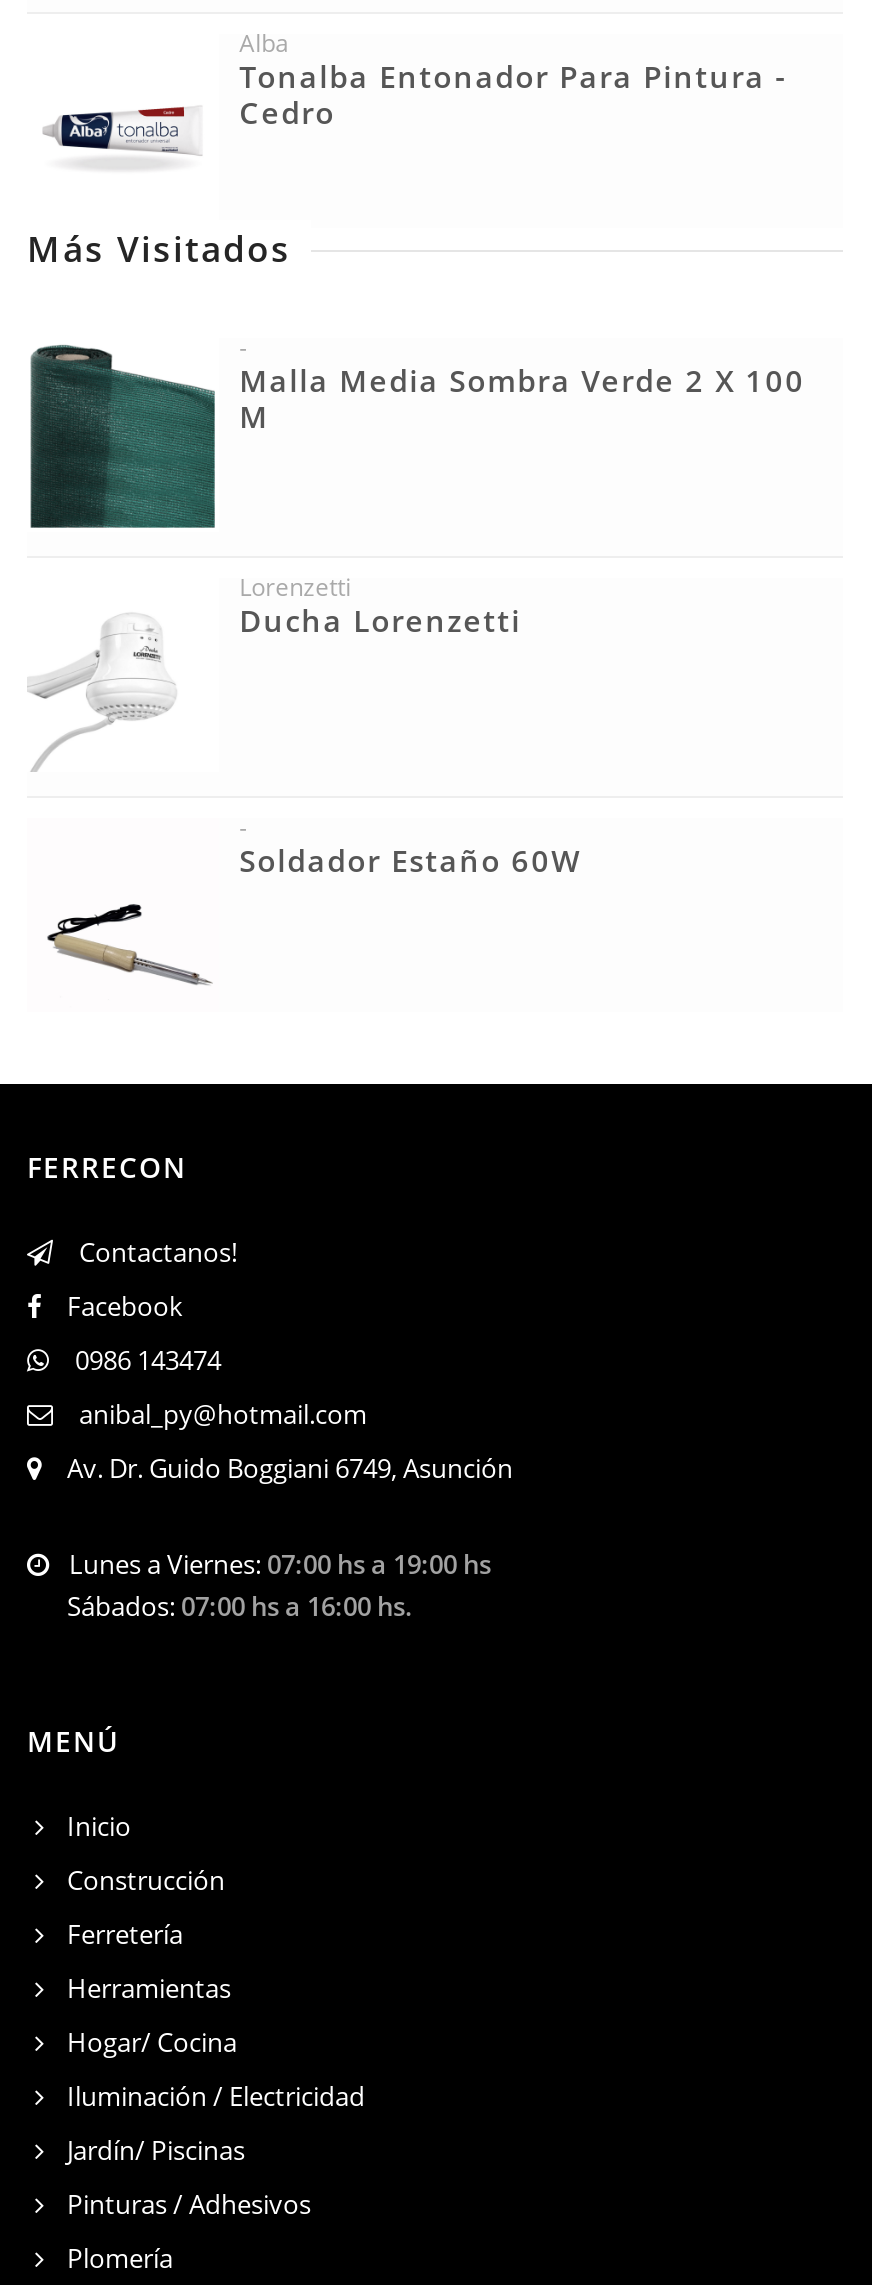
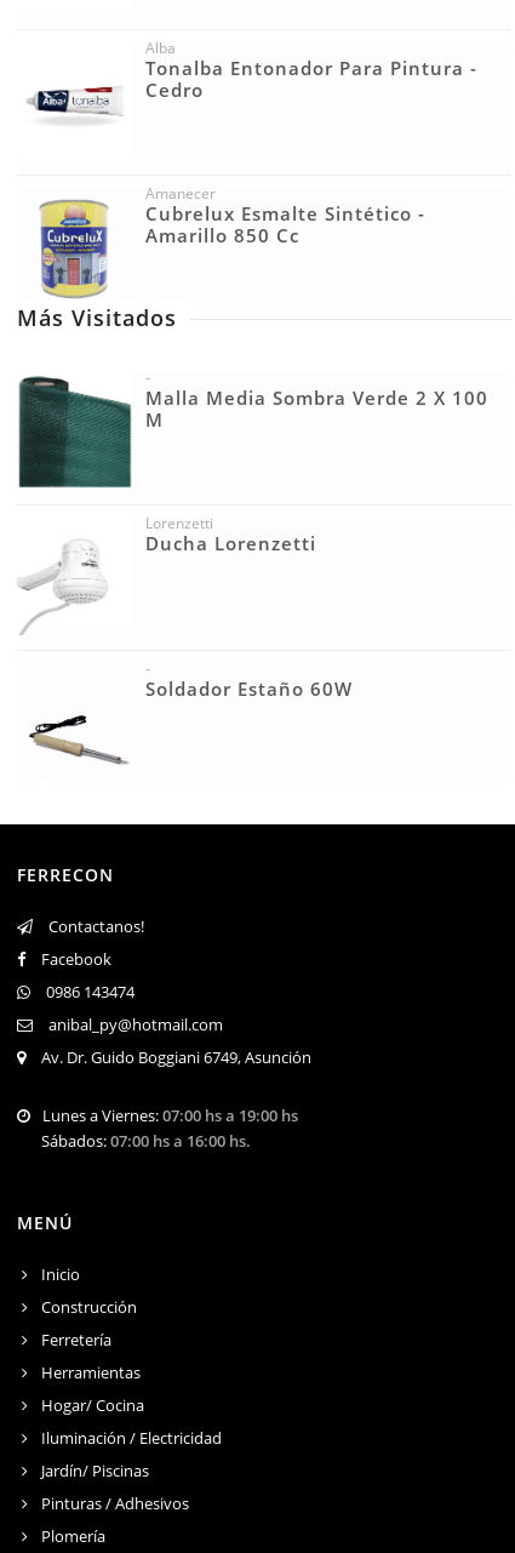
none -> [28,184,425,299] [image] | Amanecer | Cubrelux Esmalte Sintético - | Amarillo 850 Cc

